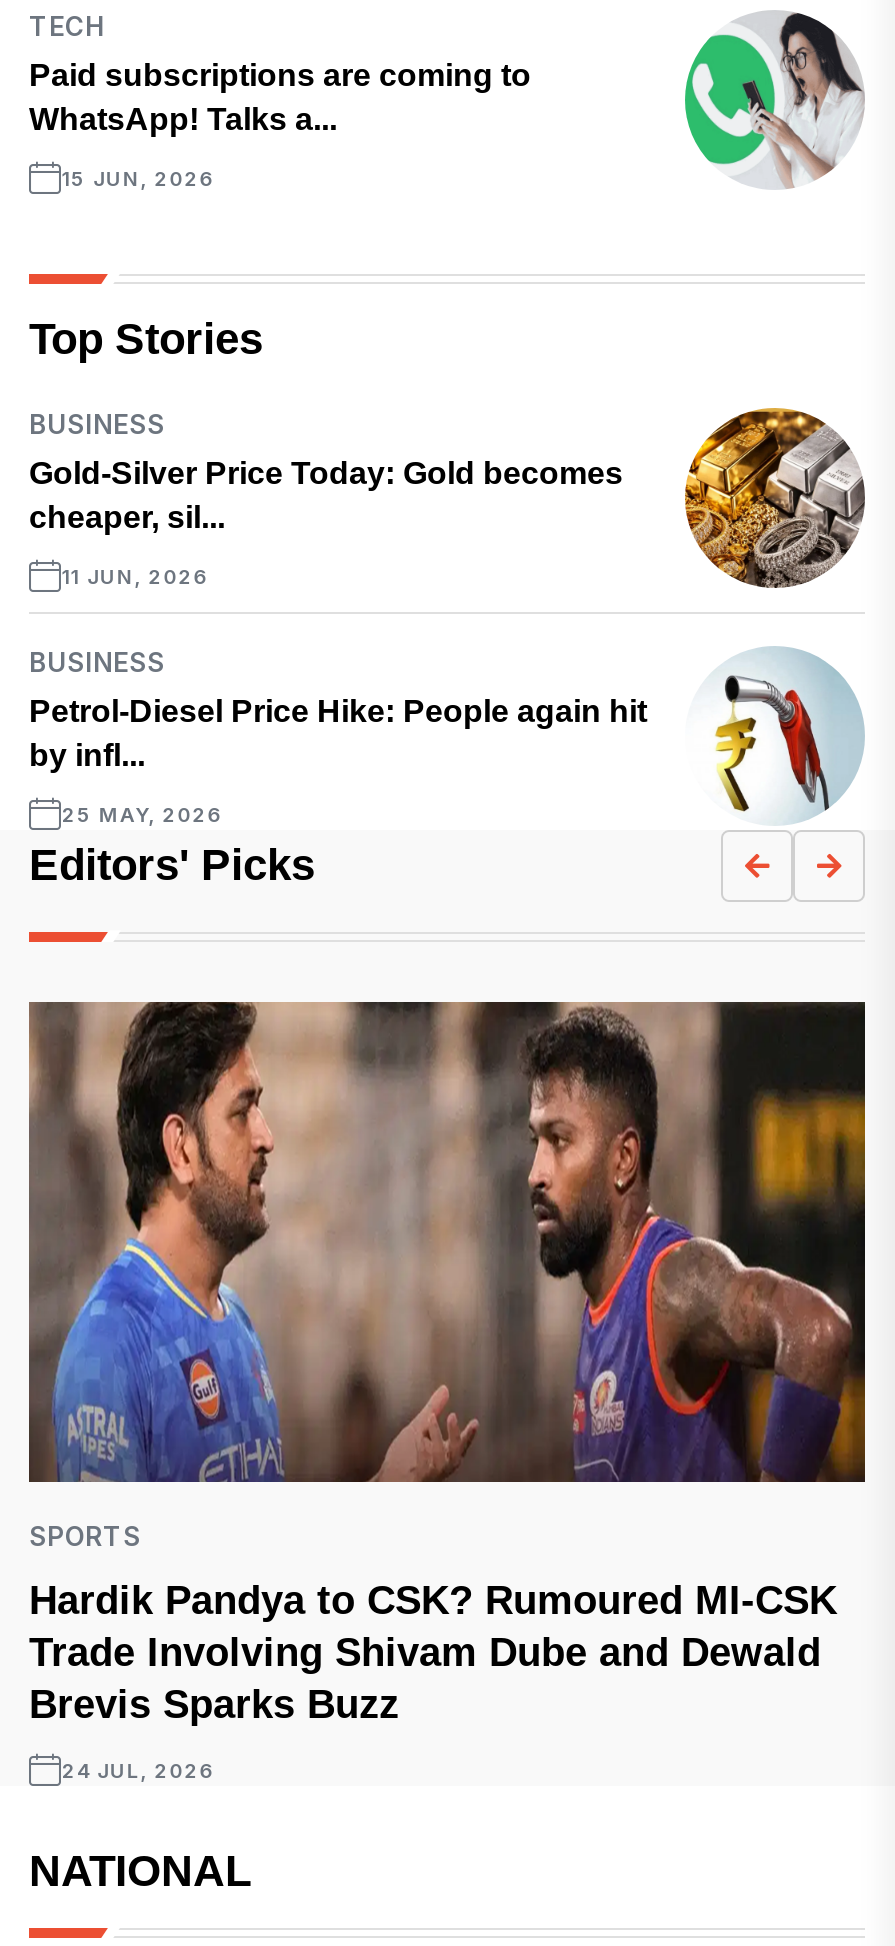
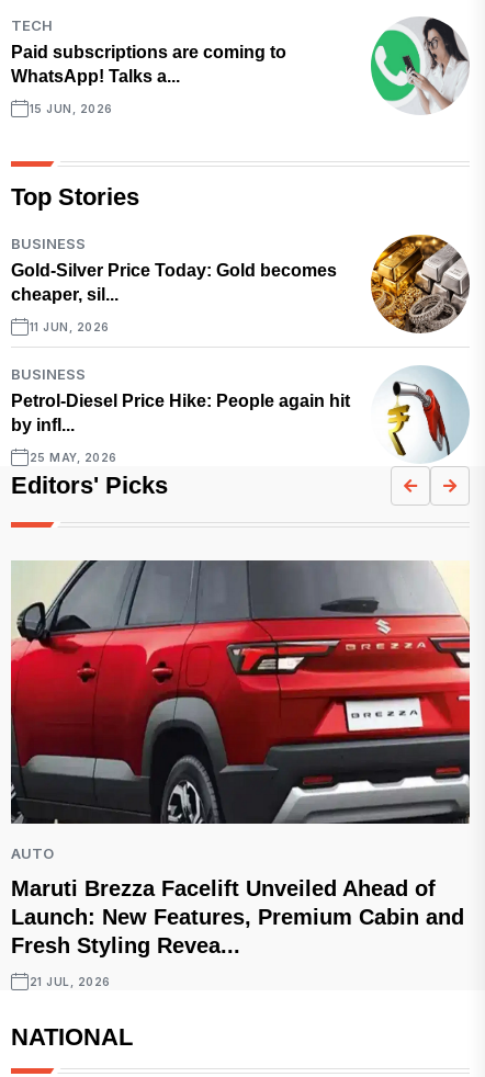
[27,1000,867,1551] [image] | SPORTS -> [10,559,471,862] [image] | AUTO
[29,1577,837,1725] Hardik Pandya to CSK? Rumoured MI-CSK | Trade Involving Shivam Dube and Dewald | Brevis Sparks Buzz -> [11,876,464,957] Maruti Brezza Facelift Unveiled Ahead of | Launch: New Features, Premium Cabin and | Fresh Styling Revea...
[62,1757,215,1781] 24 JUL, 2026 -> [29,975,111,988] 21 JUL, 2026

